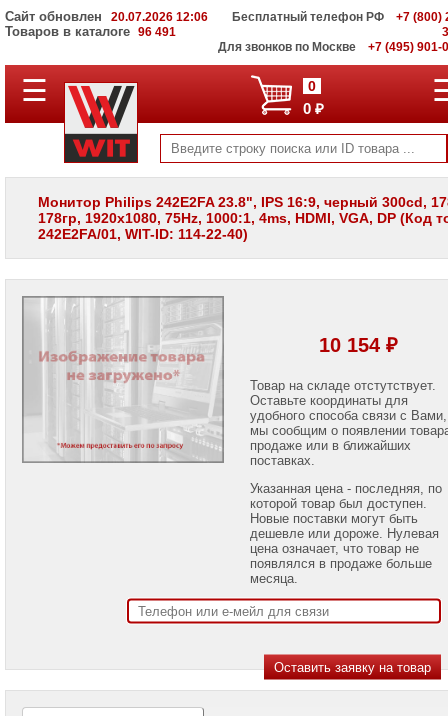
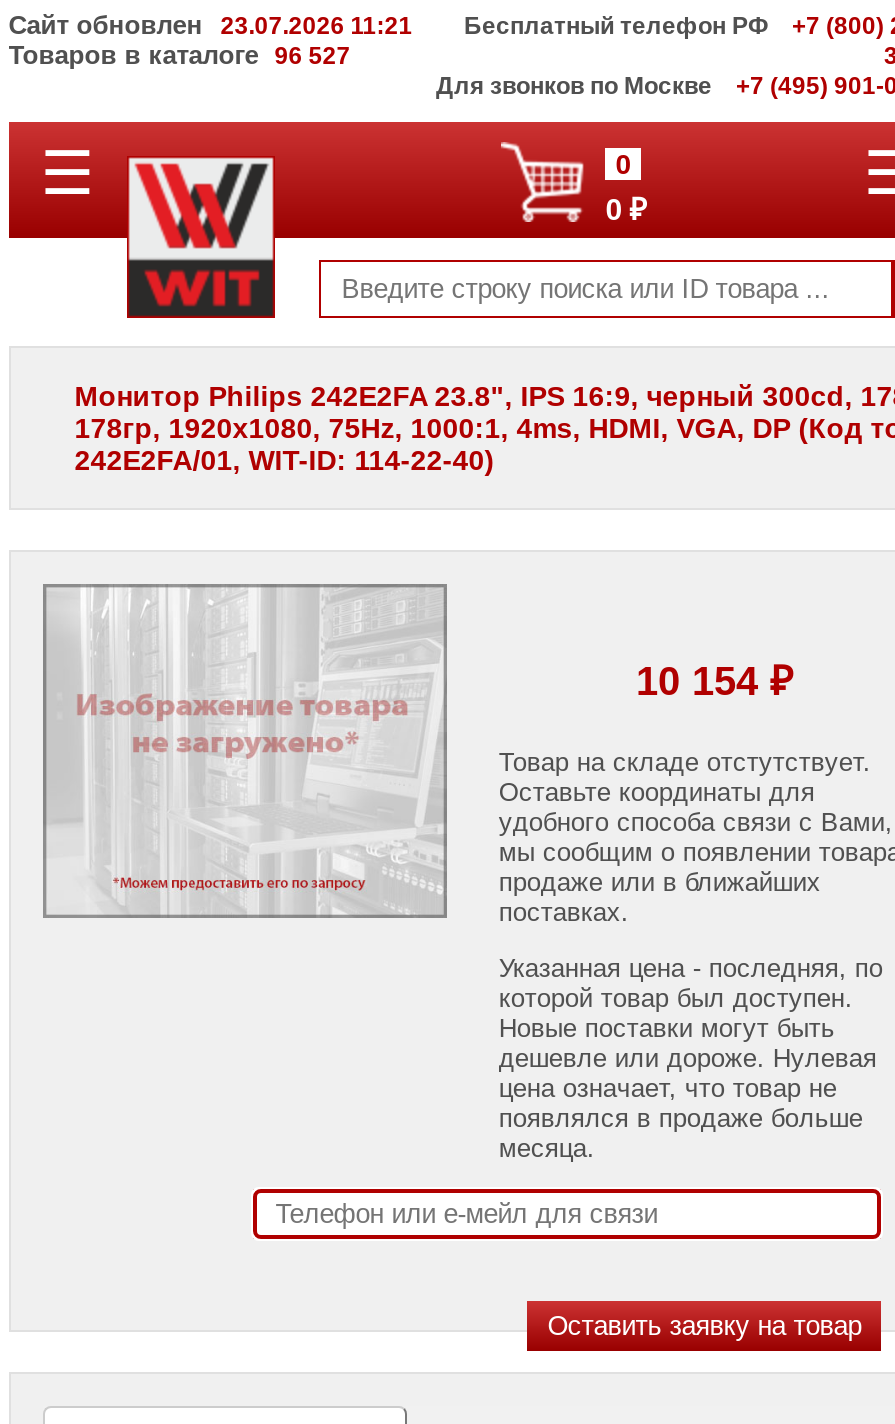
[5,9,208,24] Сайт обновлен 20.07.2026 12:06 -> [9,10,413,40] Сайт обновлен 23.07.2026 11:21
[5,24,176,39] Товаров в каталоге 96 491 -> [9,40,351,70] Товаров в каталоге 96 527

